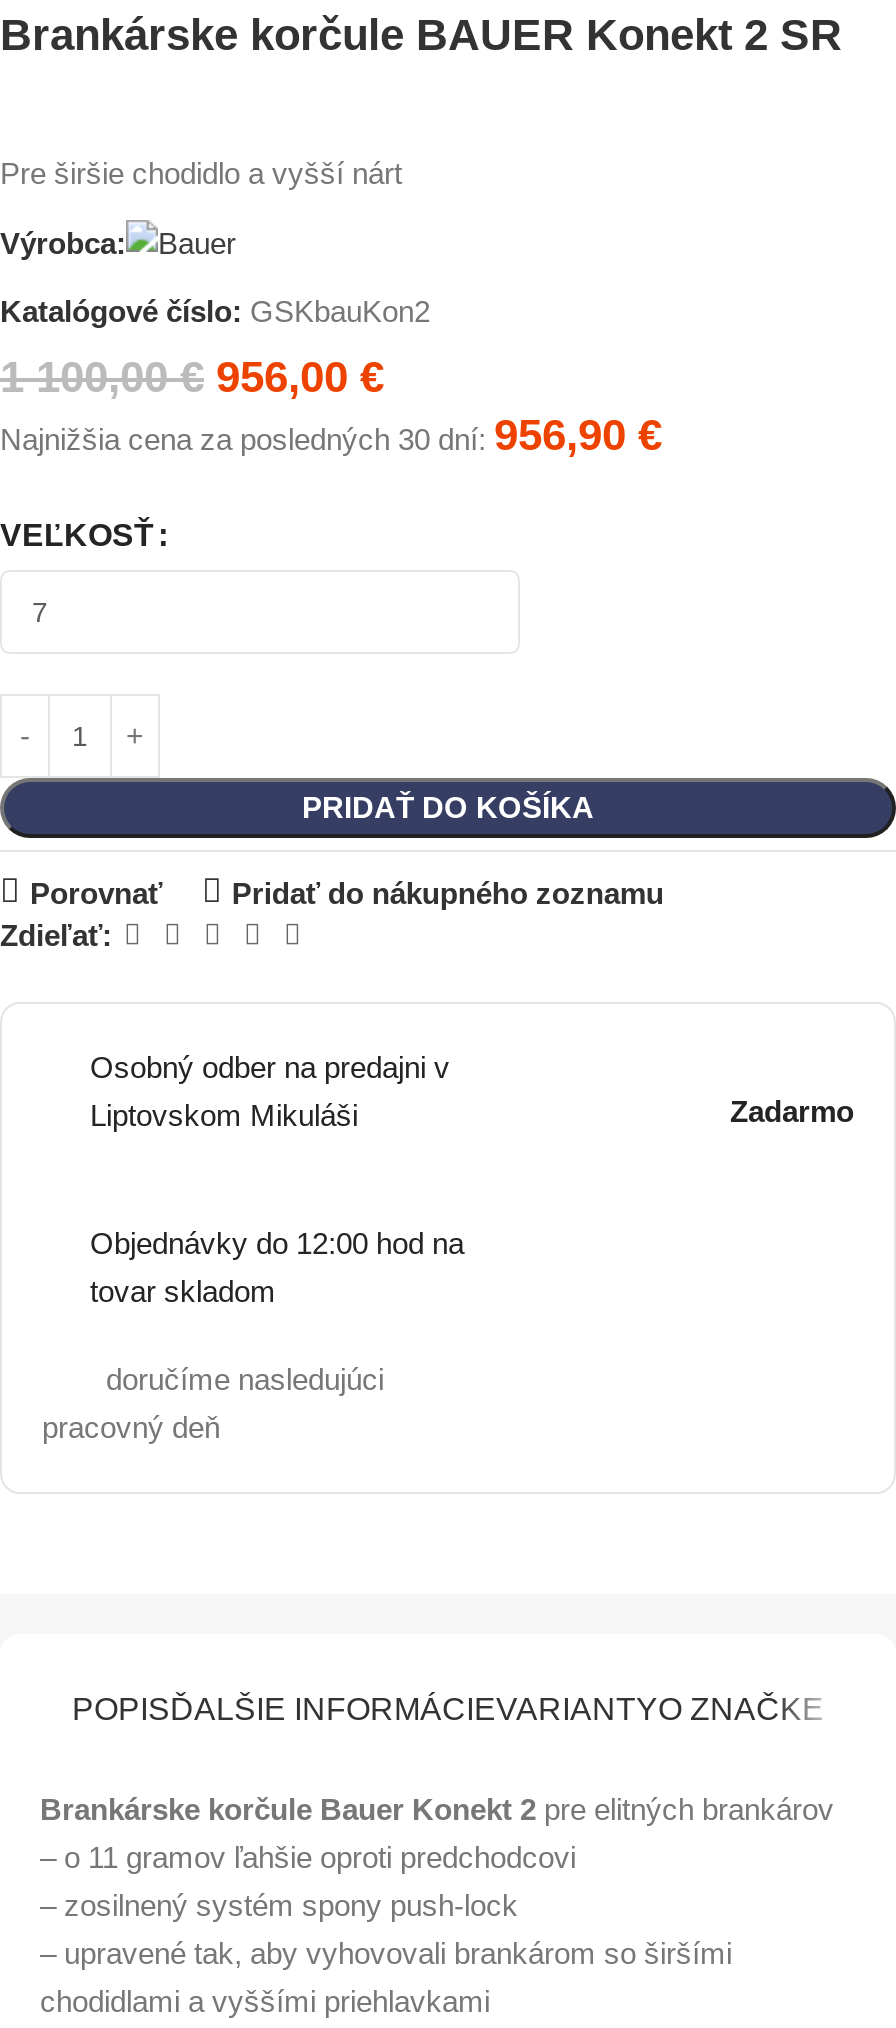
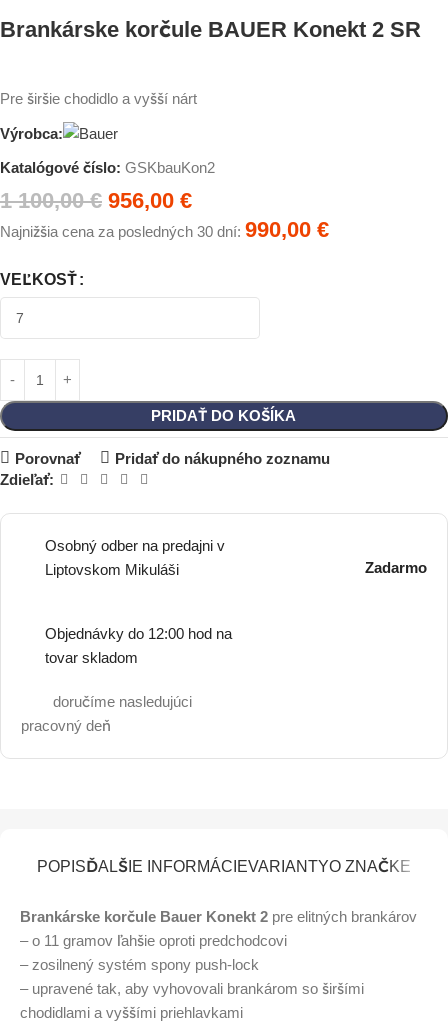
[0,411,662,461] Najnižšia cena za posledných 30 dní: 956,90 € -> [0,217,329,242] Najnižšia cena za posledných 30 dní: 990,00 €

